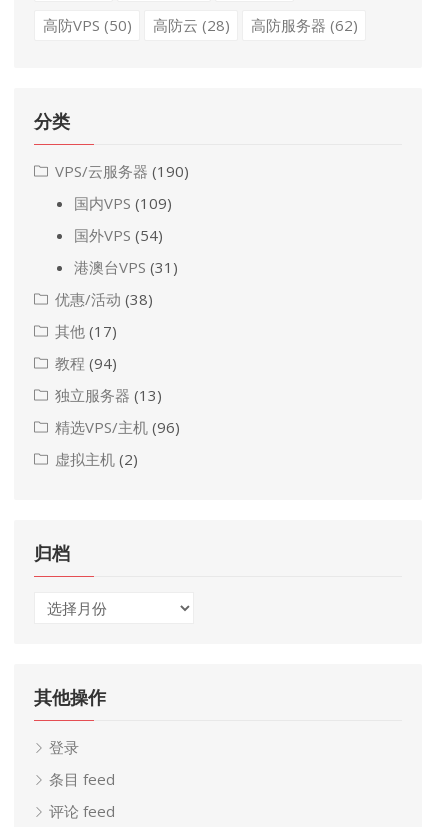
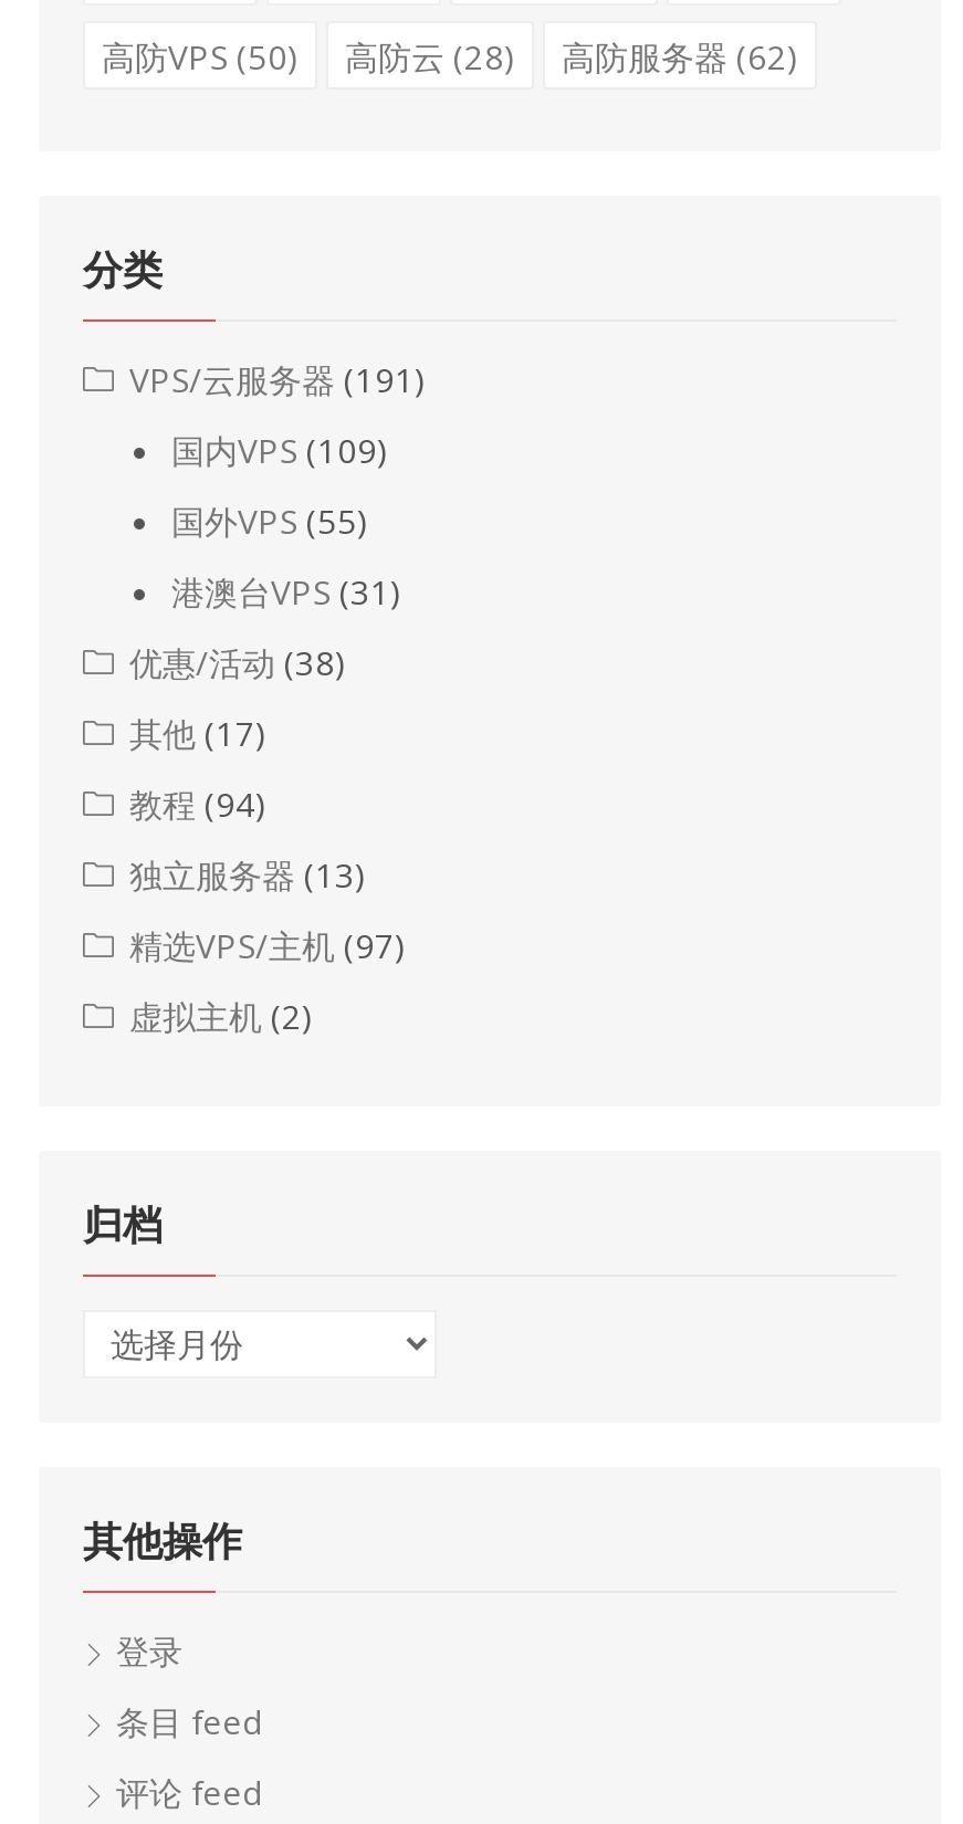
[55,161,189,181] VPS/云服务器(190) -> [129,356,426,400] VPS/云服务器(191)
[74,225,163,245] 国外VPS (54) -> [171,497,368,542] 国外VPS (55)
[55,417,180,437] 精选VPS/主机(96) -> [129,922,406,966] 精选VPS/主机(97)

